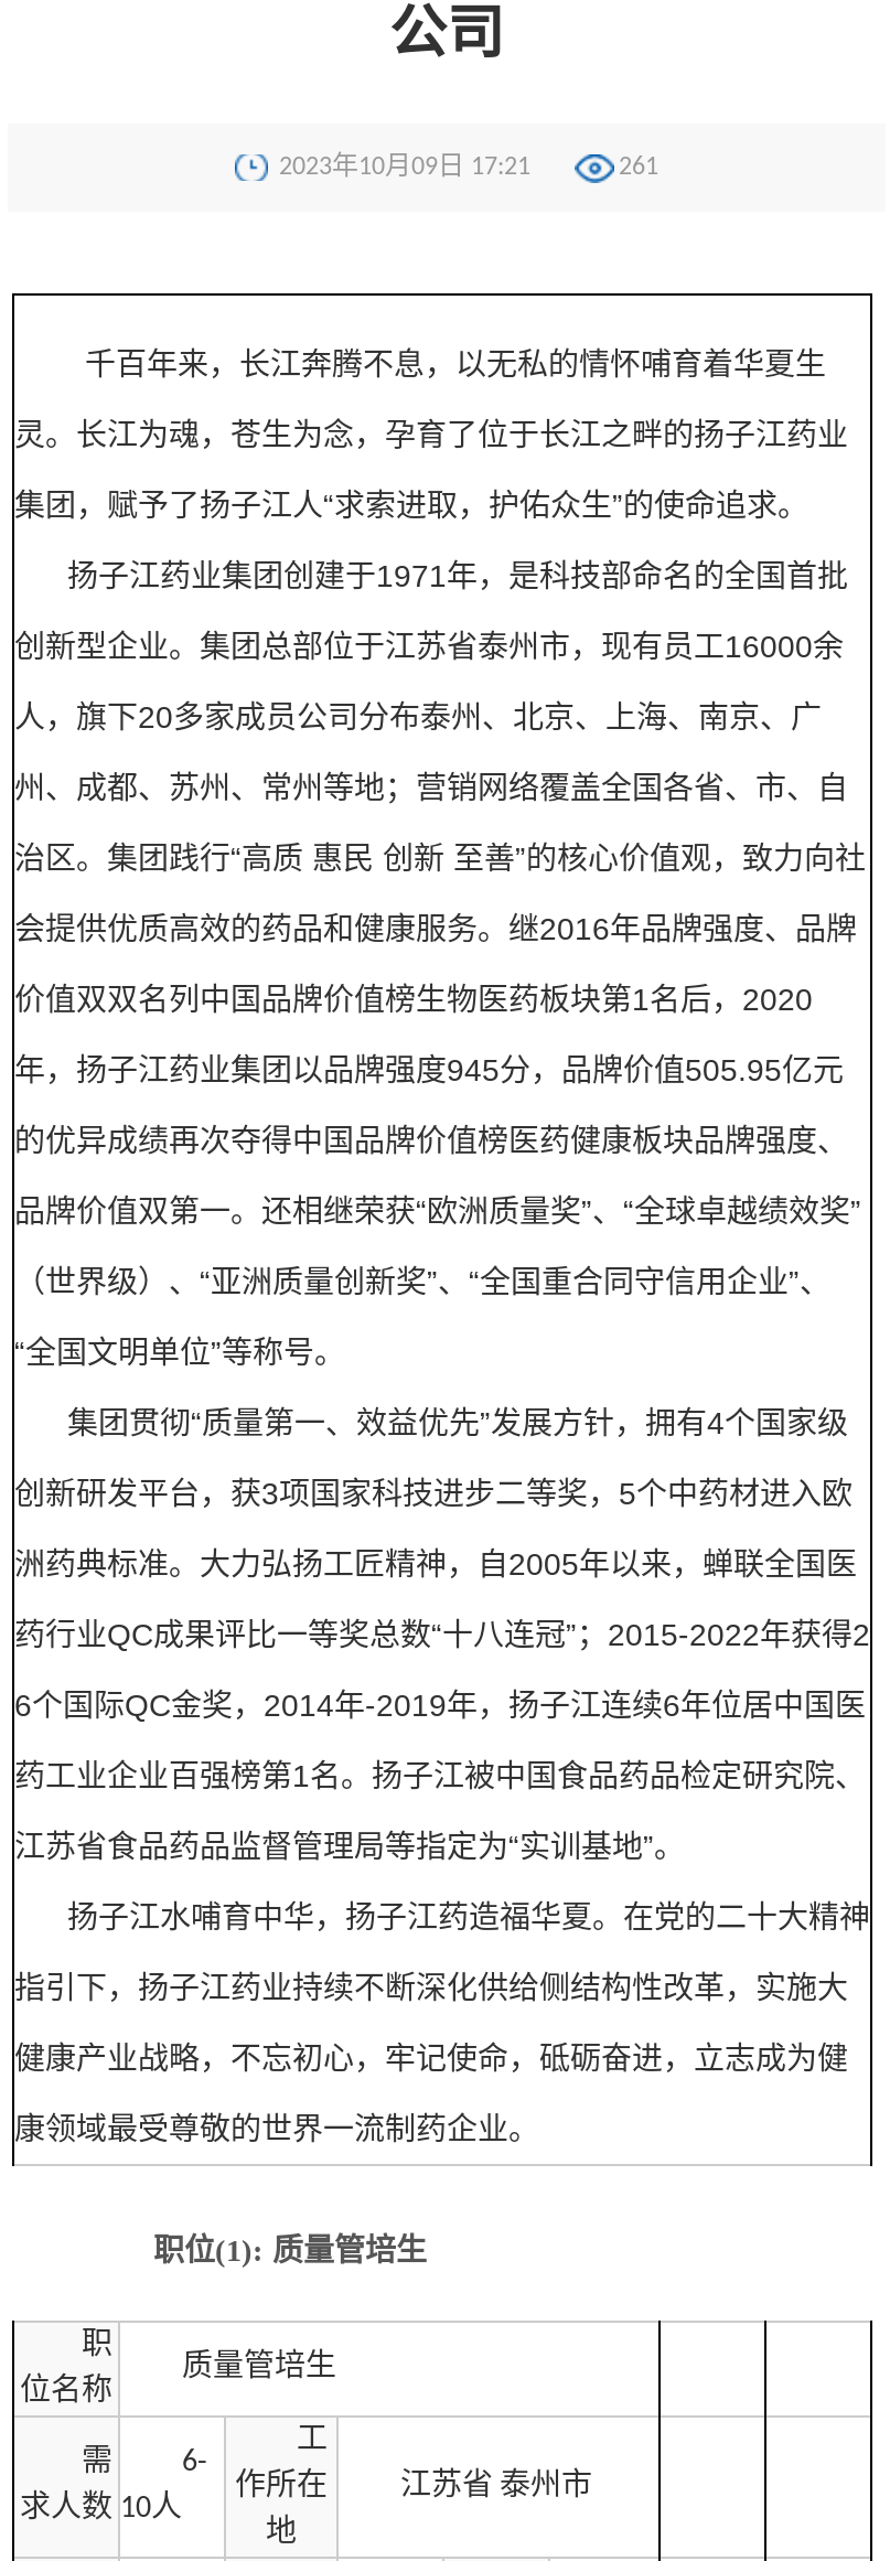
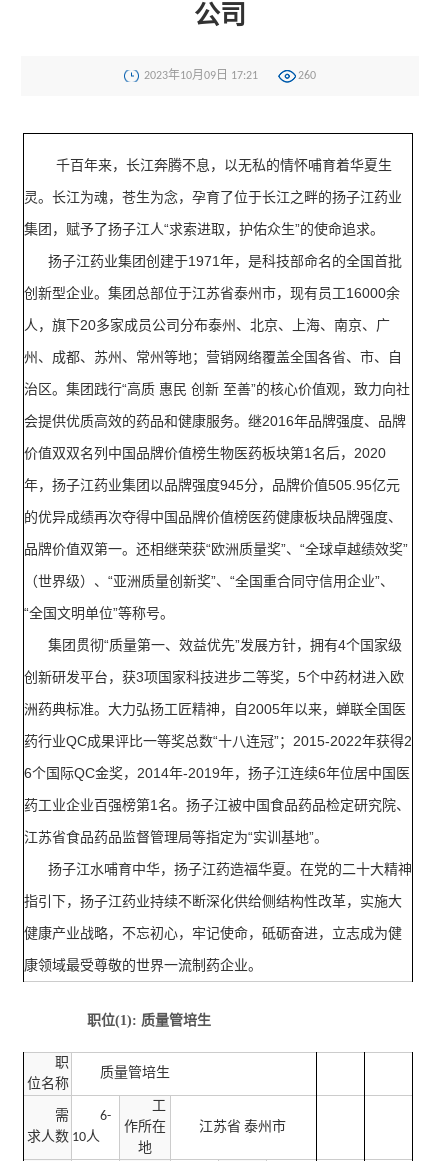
[619,156,658,182] 261 -> [298,70,316,82] 260

